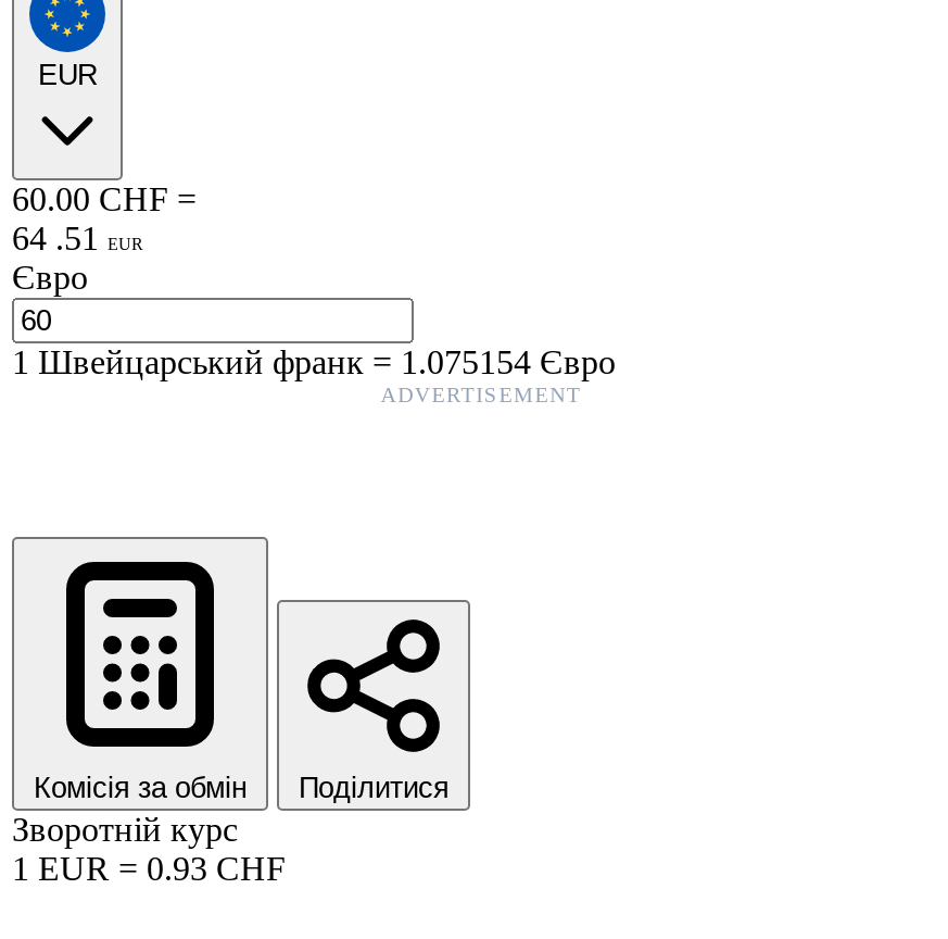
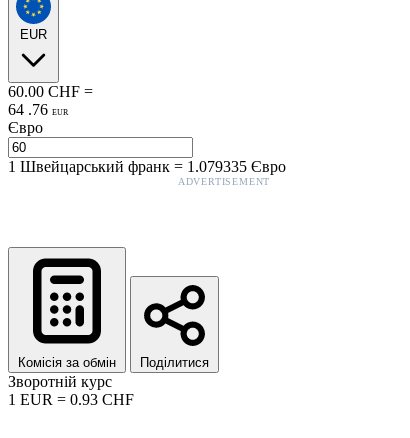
[12,219,142,256] 64 . 51 EUR -> [8,101,68,118] 64 . 76 EUR
[12,343,616,380] 1Швейцарський франк=1.075154 Євро -> [8,158,286,175] 1Швейцарський франк=1.079335 Євро

